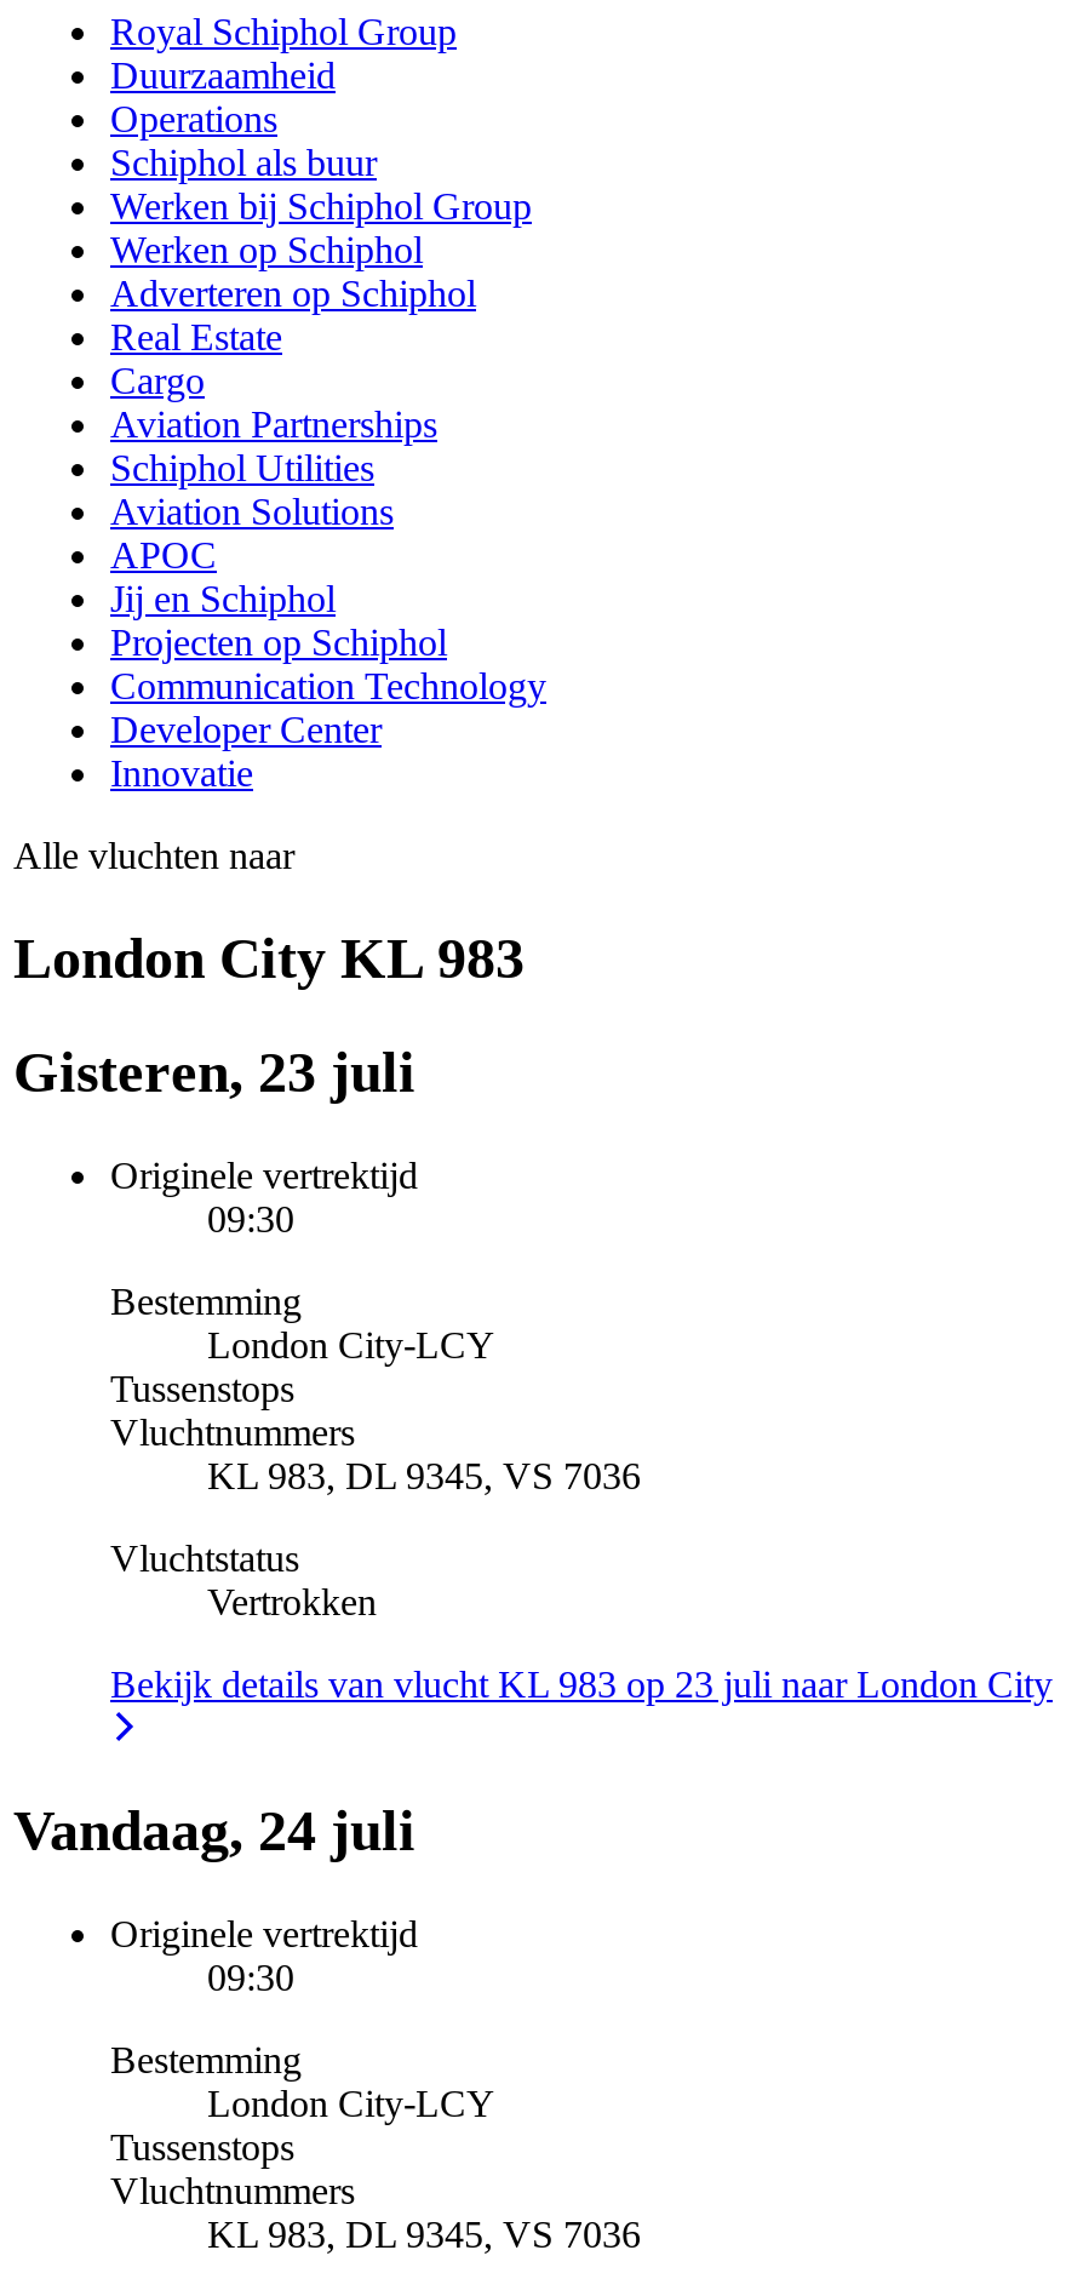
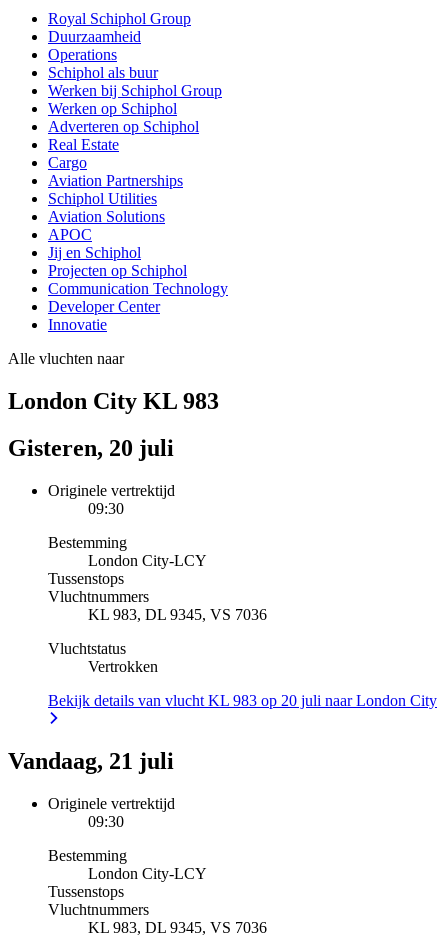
[13,1040,415,1103] Gisteren, 23 juli -> [8,435,174,461] Gisteren, 20 juli
[110,1663,1053,1704] Bekijk details van vlucht KL 983 op 23 juli naar London City -> [48,692,437,709] Bekijk details van vlucht KL 983 op 20 juli naar London City
[13,1798,415,1861] Vandaag, 24 juli -> [8,748,174,774] Vandaag, 21 juli

